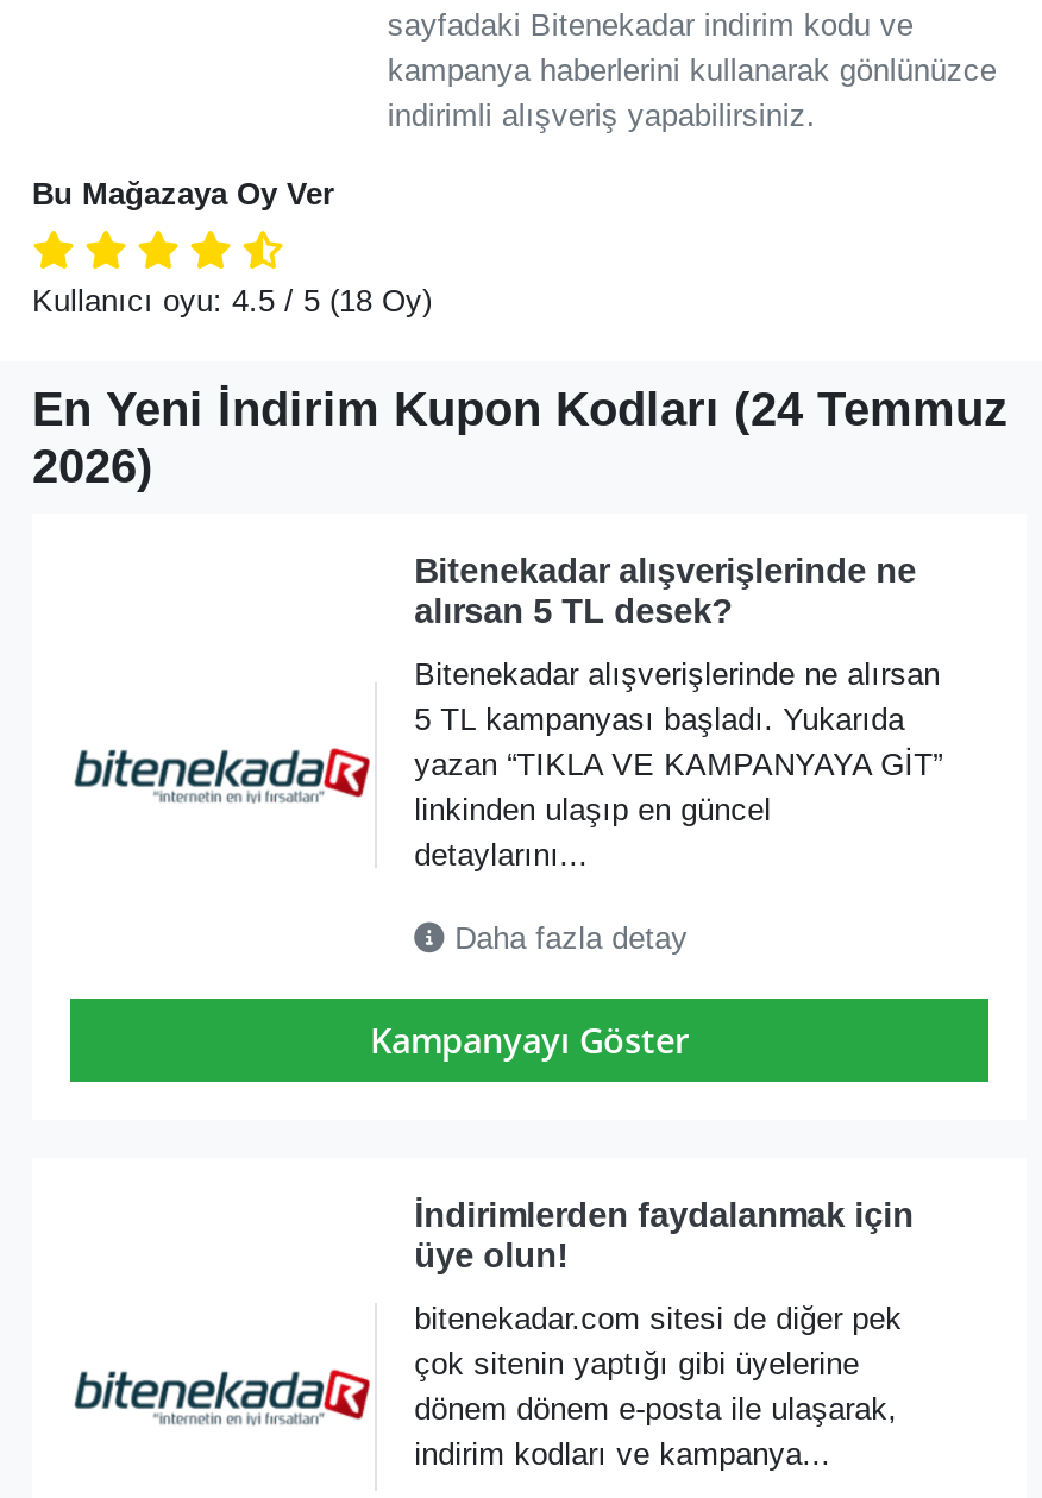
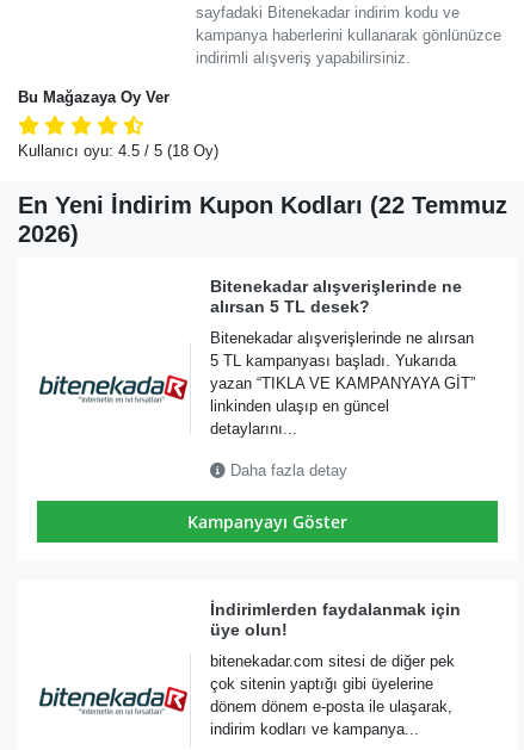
[32,383,1008,435] En Yeni İndirim Kupon Kodları (24 Temmuz -> [18,192,507,218] En Yeni İndirim Kupon Kodları (22 Temmuz

